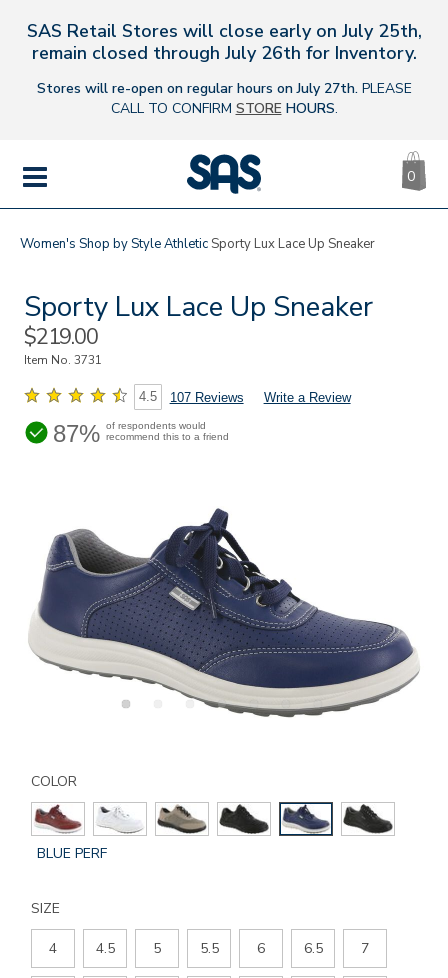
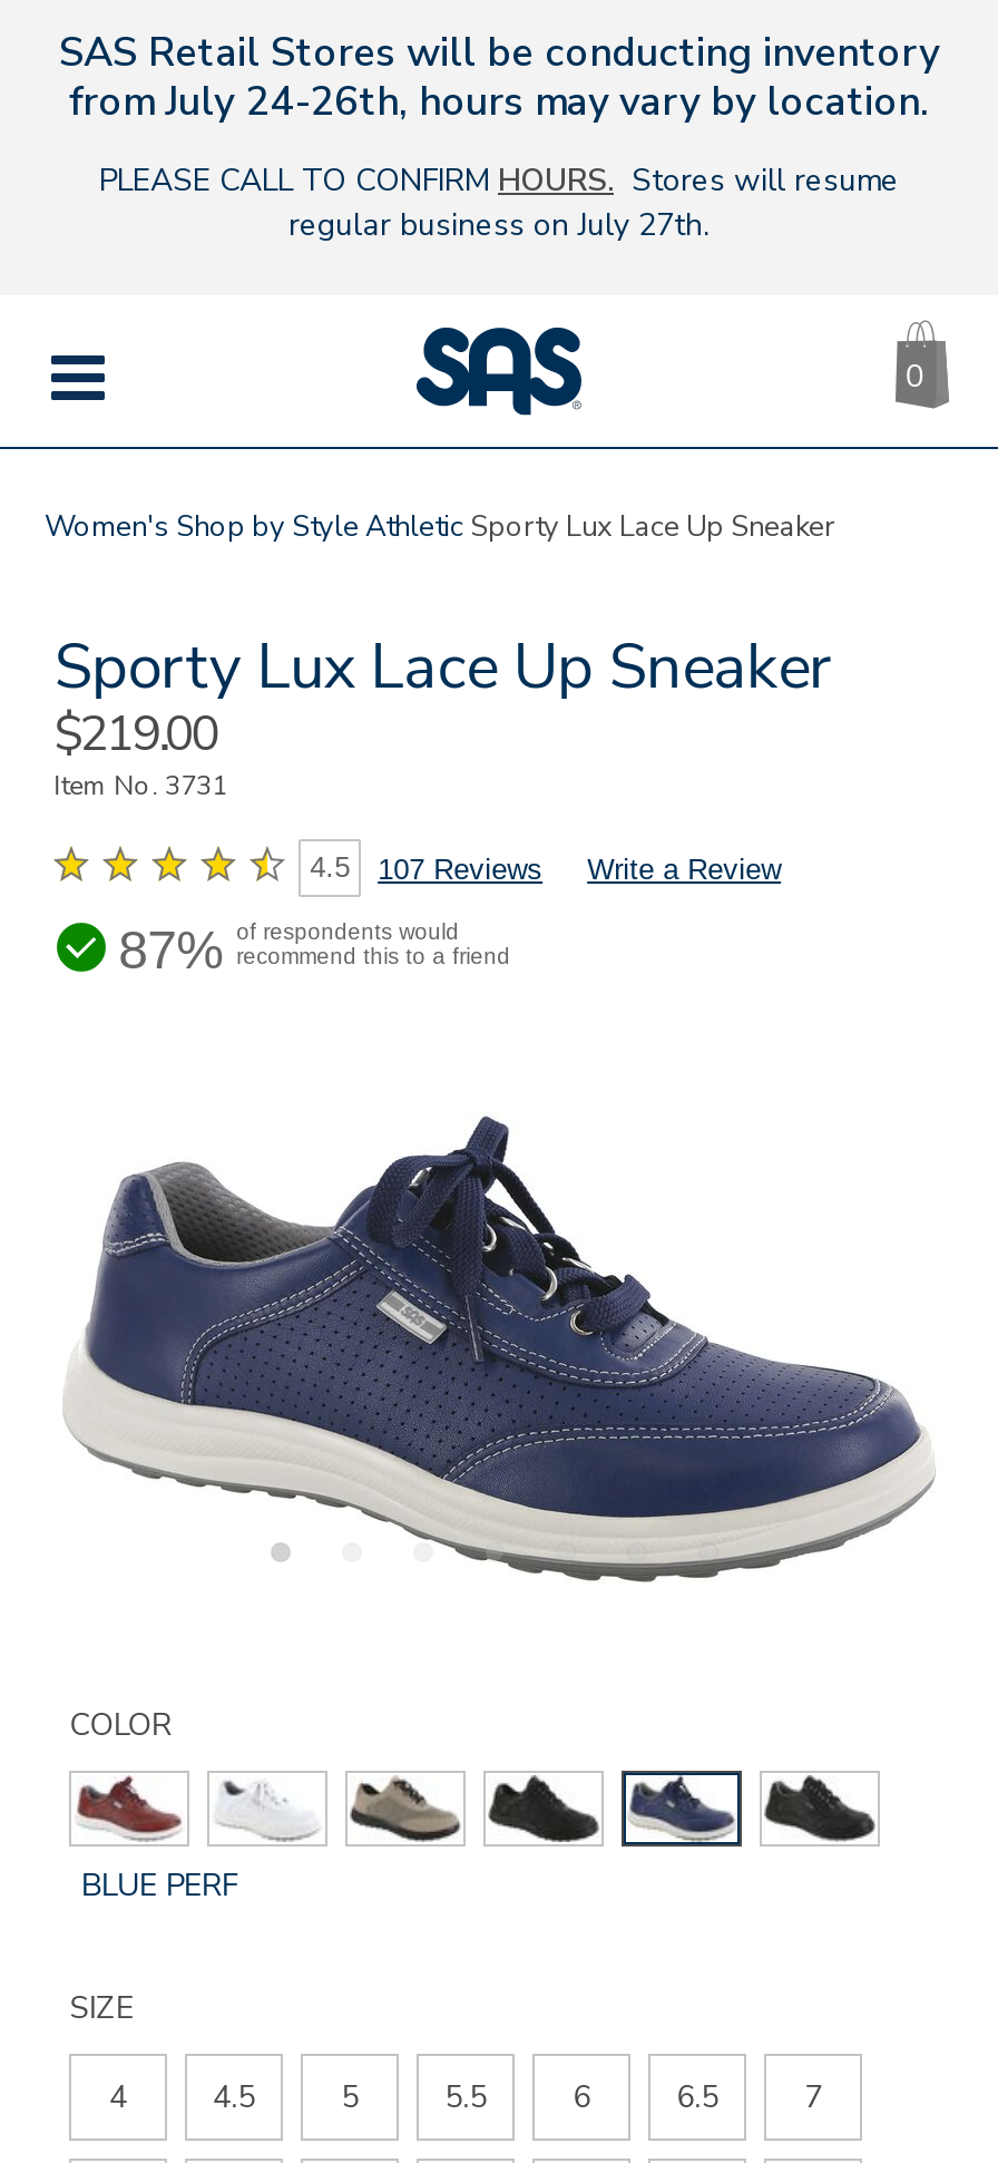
[26,19,421,65] SAS Retail Stores will close early on July 25th, | remain closed through July 26th for Inventory. -> [59,26,939,128] SAS Retail Stores will be conducting inventory | from July 24-26th, hours may vary by location.
[36,79,411,118] Stores will re-open on regular hours on July 27th. PLEASE | CALL TO CONFIRM STORE HOURS. -> [99,159,899,246] PLEASE CALL TO CONFIRM HOURS. Stores will resume | regular business on July 27th.

